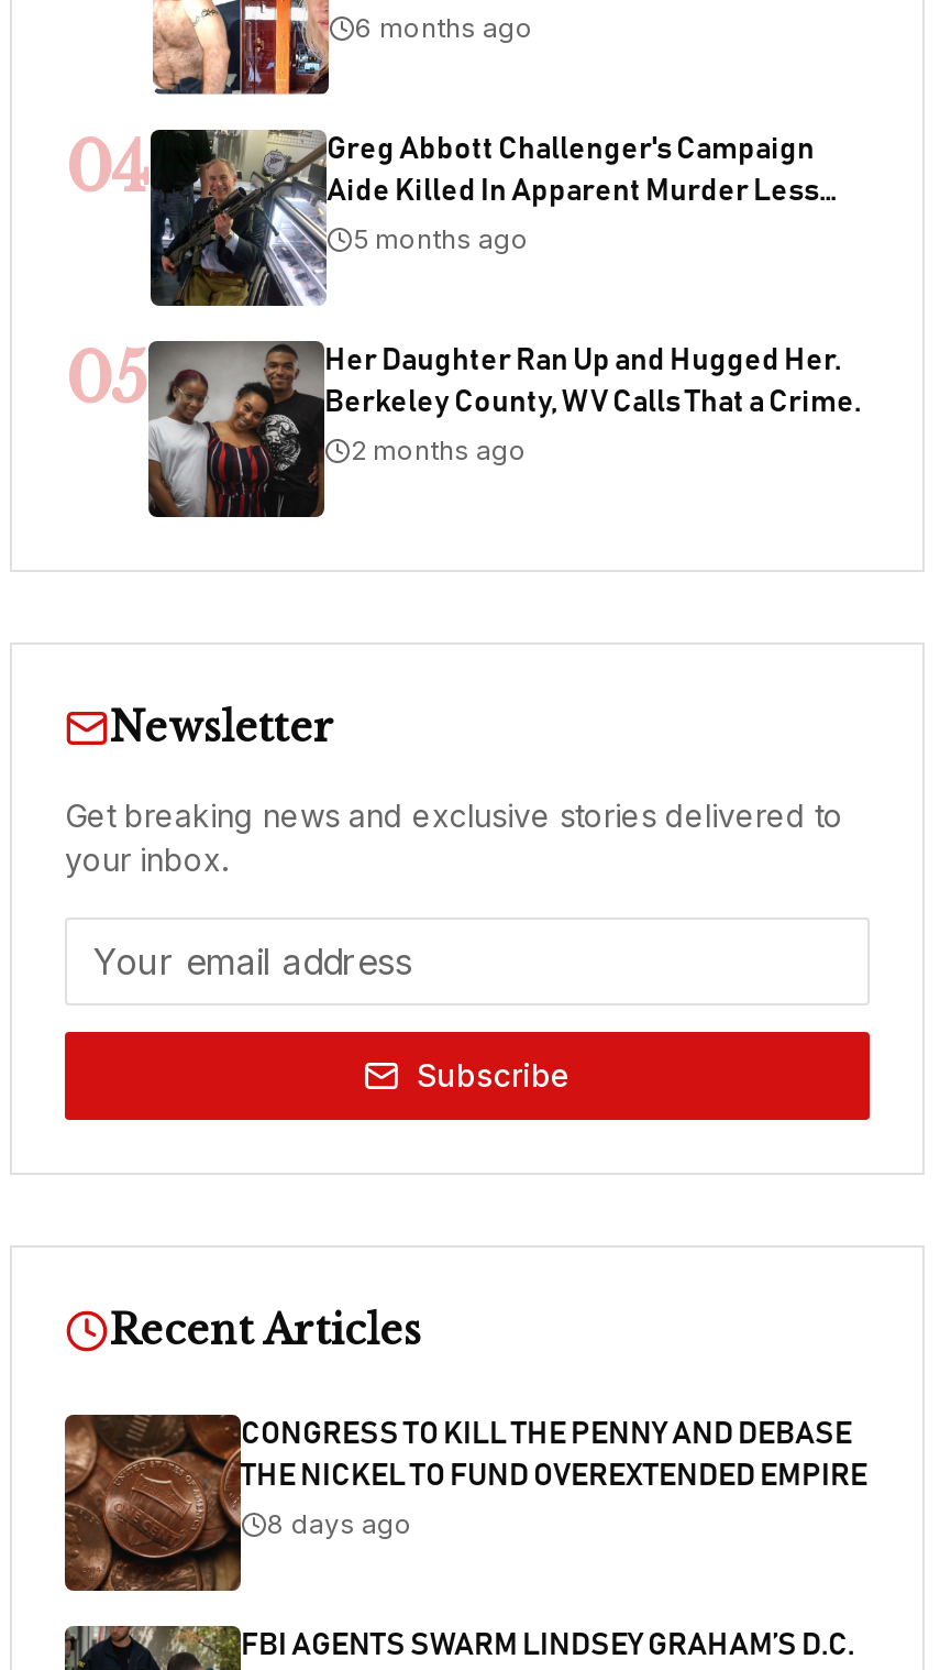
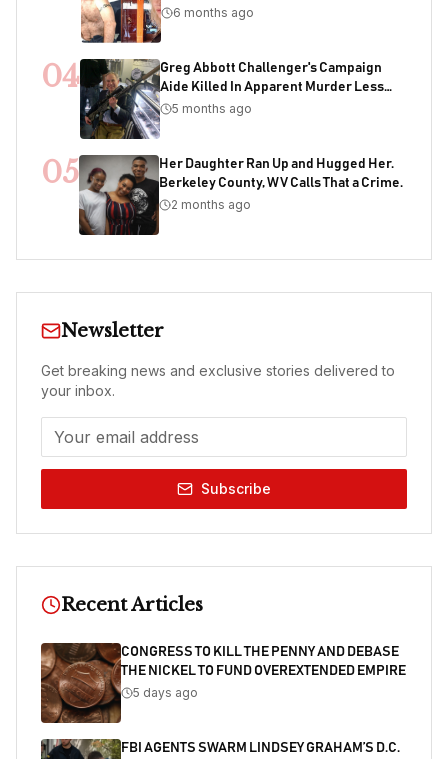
[267,1507,412,1540] 8 days ago -> [133,685,198,700] 5 days ago

